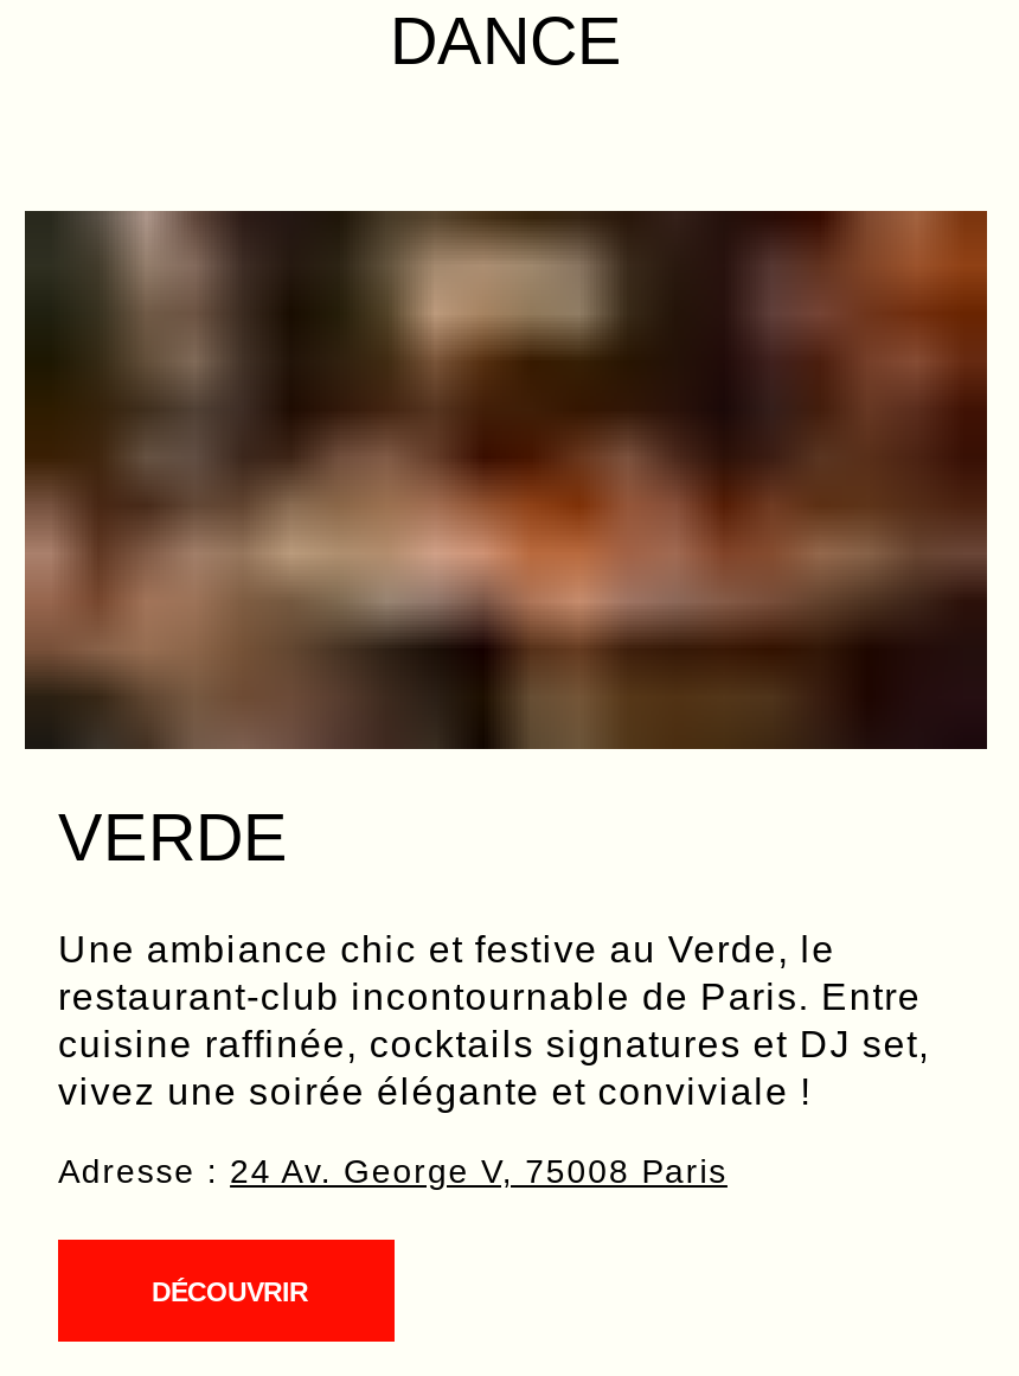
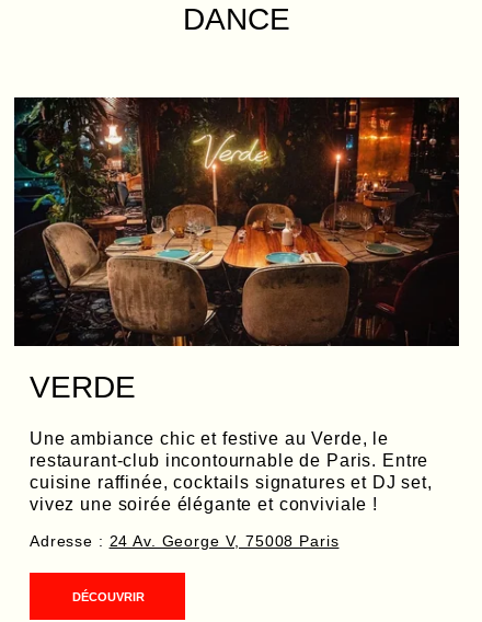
[23,209,989,751] [image] -> [13,96,460,347] [image]

